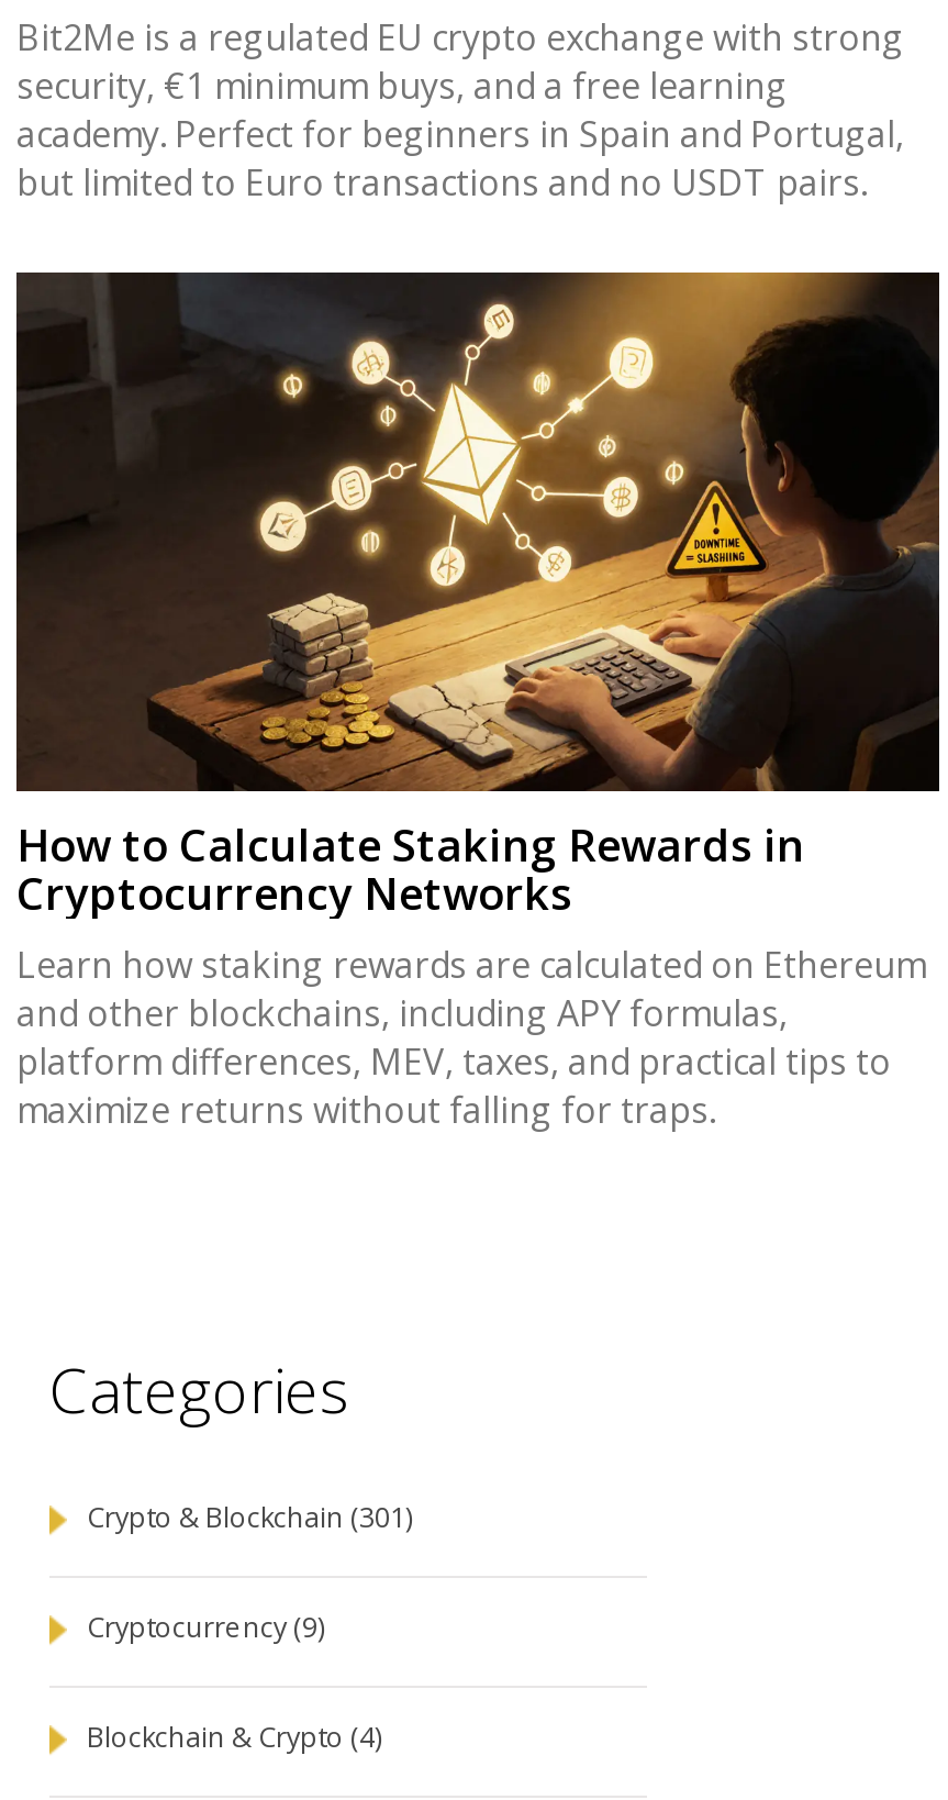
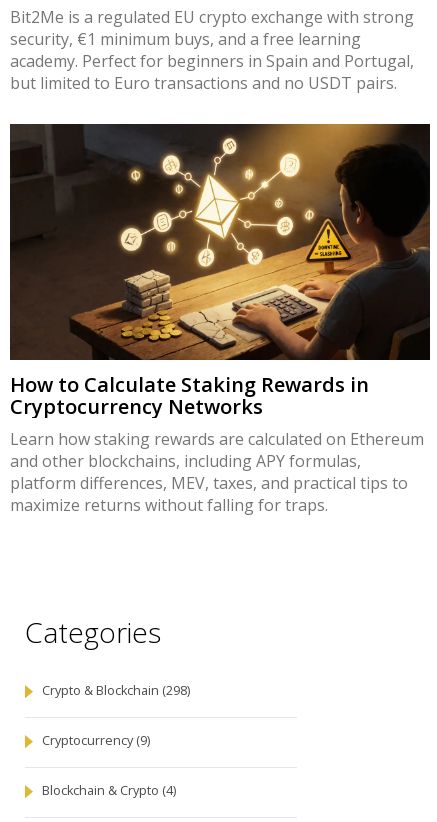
[87,1500,412,1537] Crypto & Blockchain (301) -> [42,682,190,699] Crypto & Blockchain (298)

